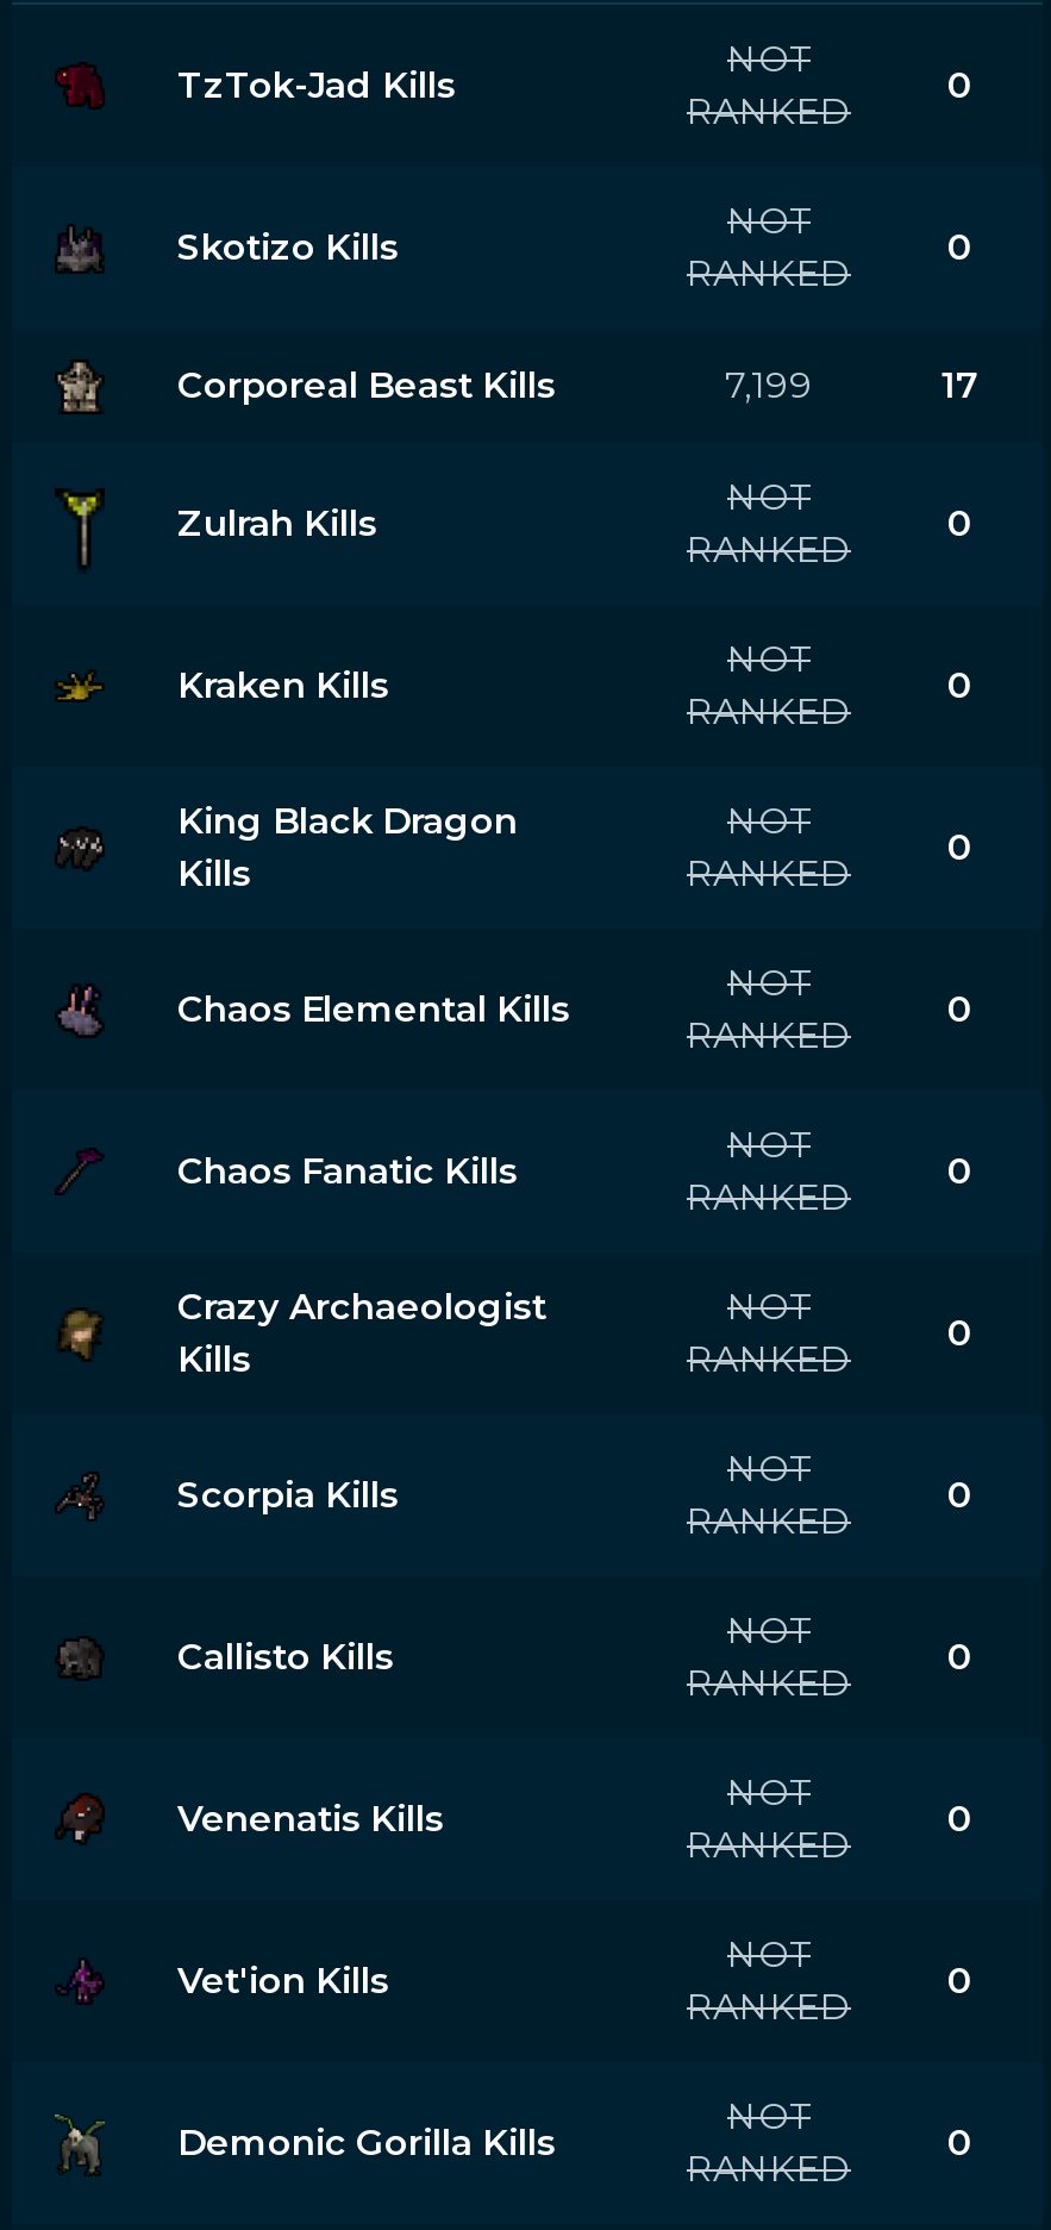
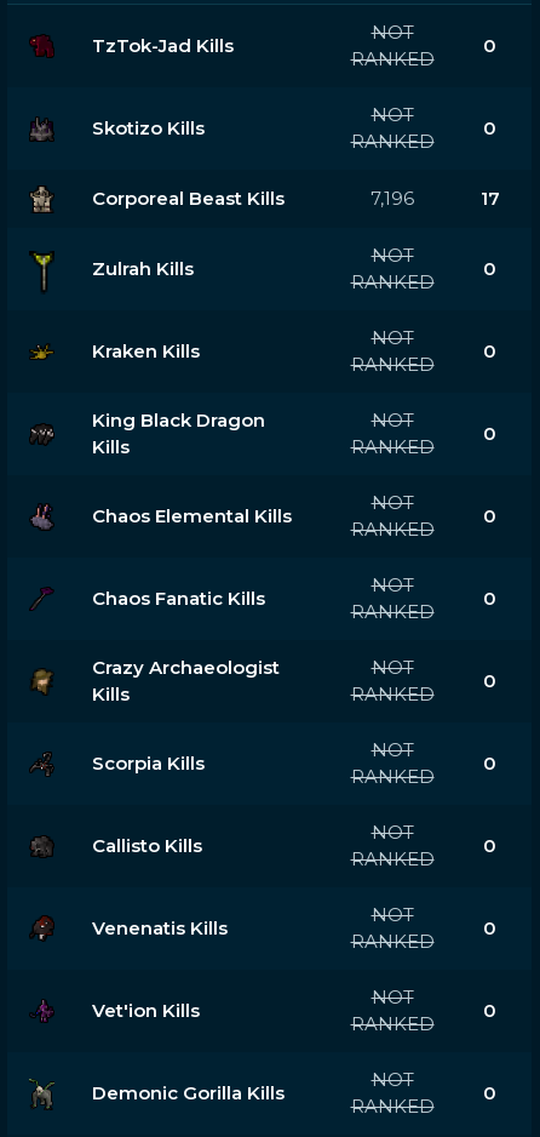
[725,361,813,406] 7,199 -> [370,186,414,209] 7,196

